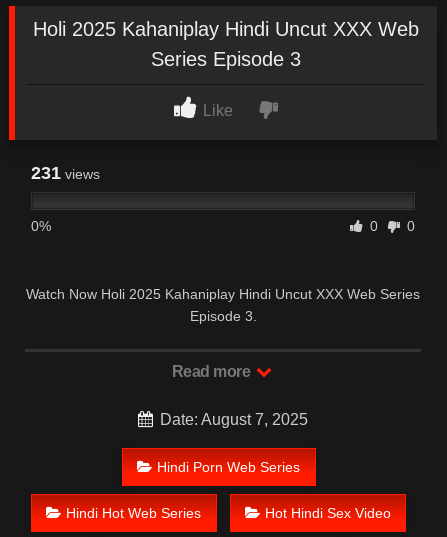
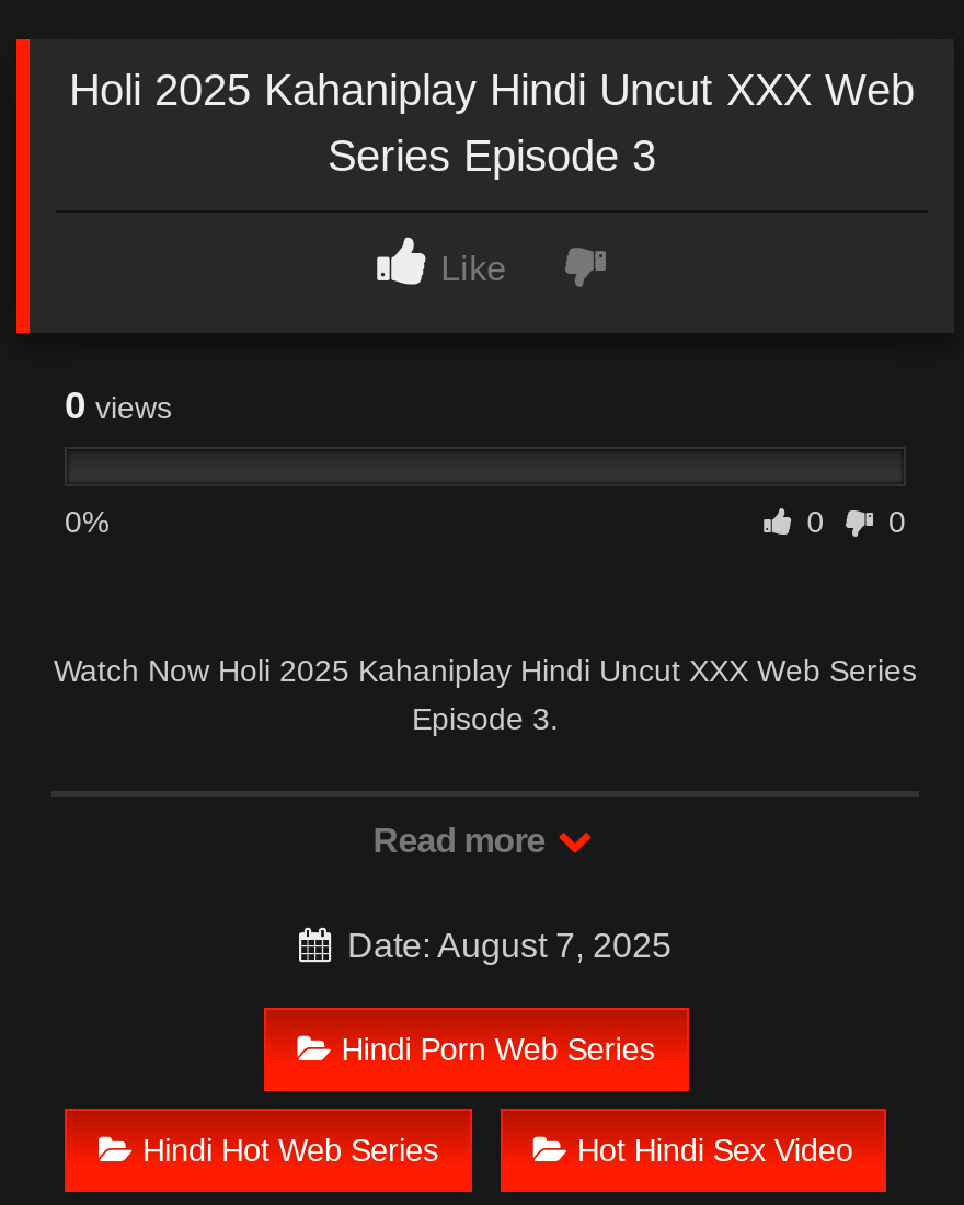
[31,163,100,183] 231 views -> [65,384,172,428] 0 views

